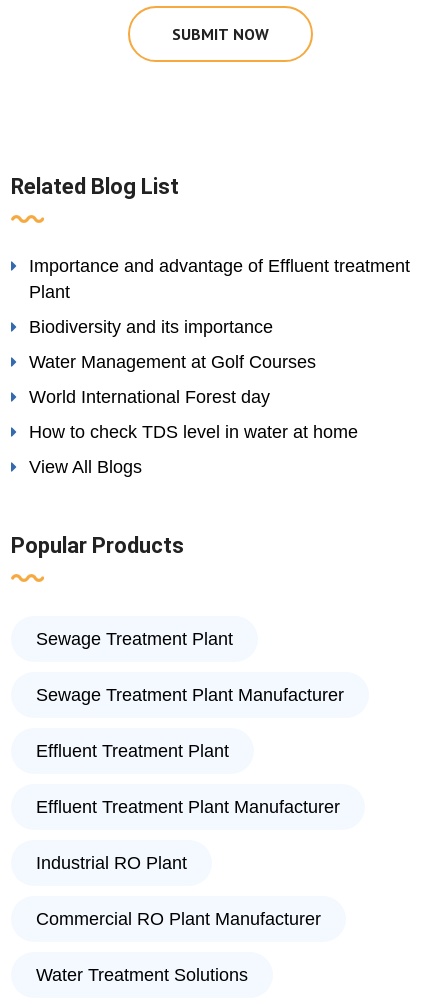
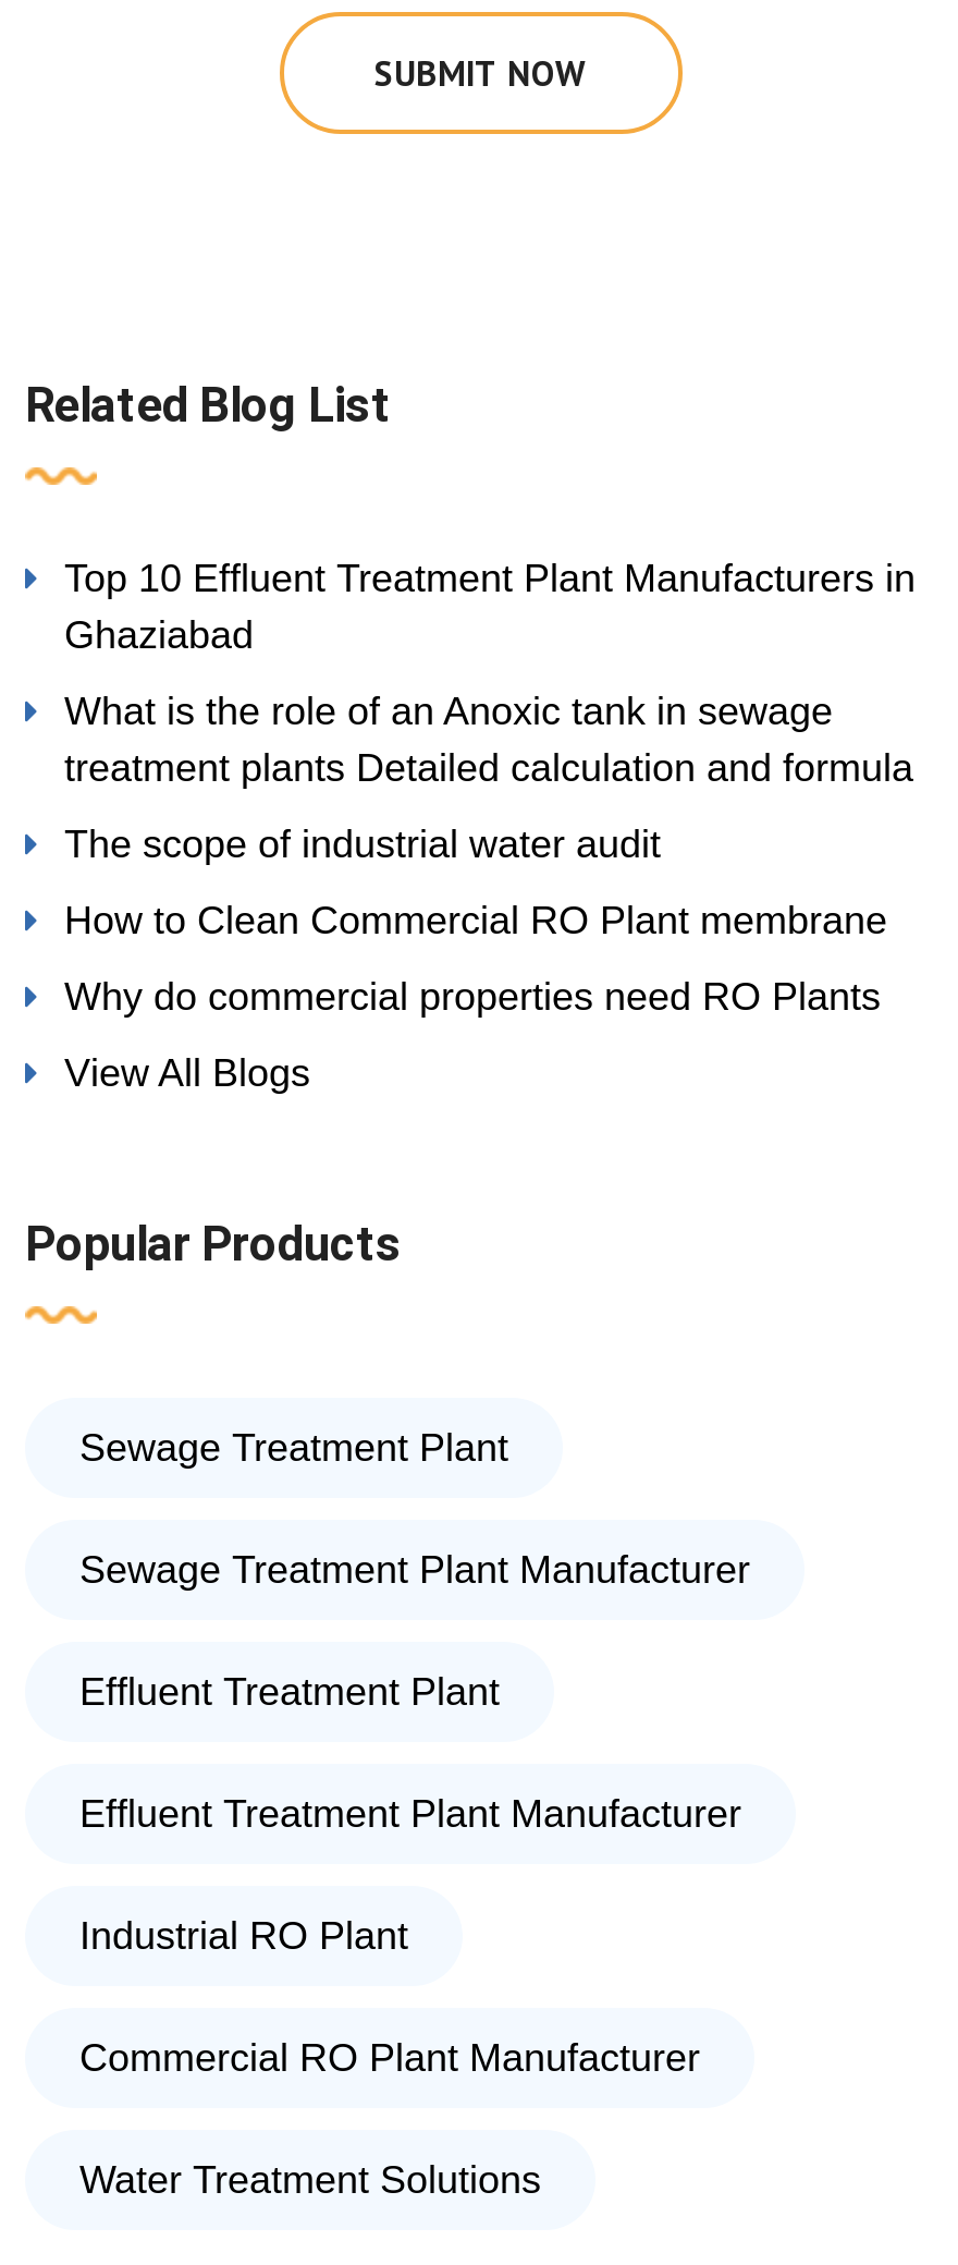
[29,256,410,302] Importance and advantage of Effluent treatment | Plant -> [64,557,916,657] Top 10 Effluent Treatment Plant Manufacturers in | Ghaziabad
[29,317,273,337] Biodiversity and its importance -> [64,690,913,790] What is the role of an Anoxic tank in sewage | treatment plants Detailed calculation and formula
[29,352,316,372] Water Management at Golf Courses -> [64,823,661,867] The scope of industrial water audit
[29,387,270,407] World International Forest day -> [64,899,887,943] How to Clean Commercial RO Plant membrane
[29,422,358,442] How to check TDS level in water at home -> [64,976,881,1019] Why do commercial properties need RO Plants

